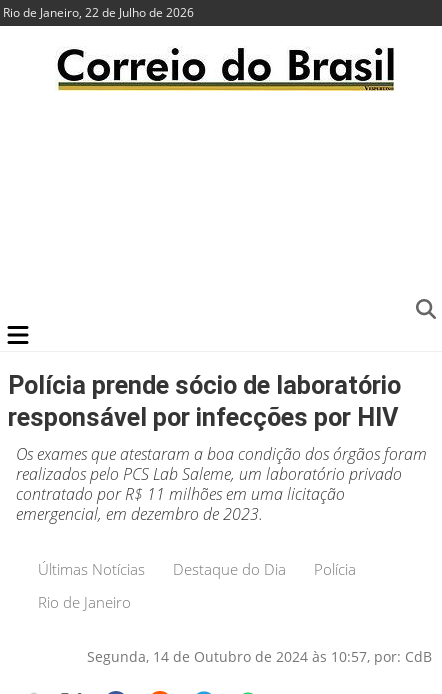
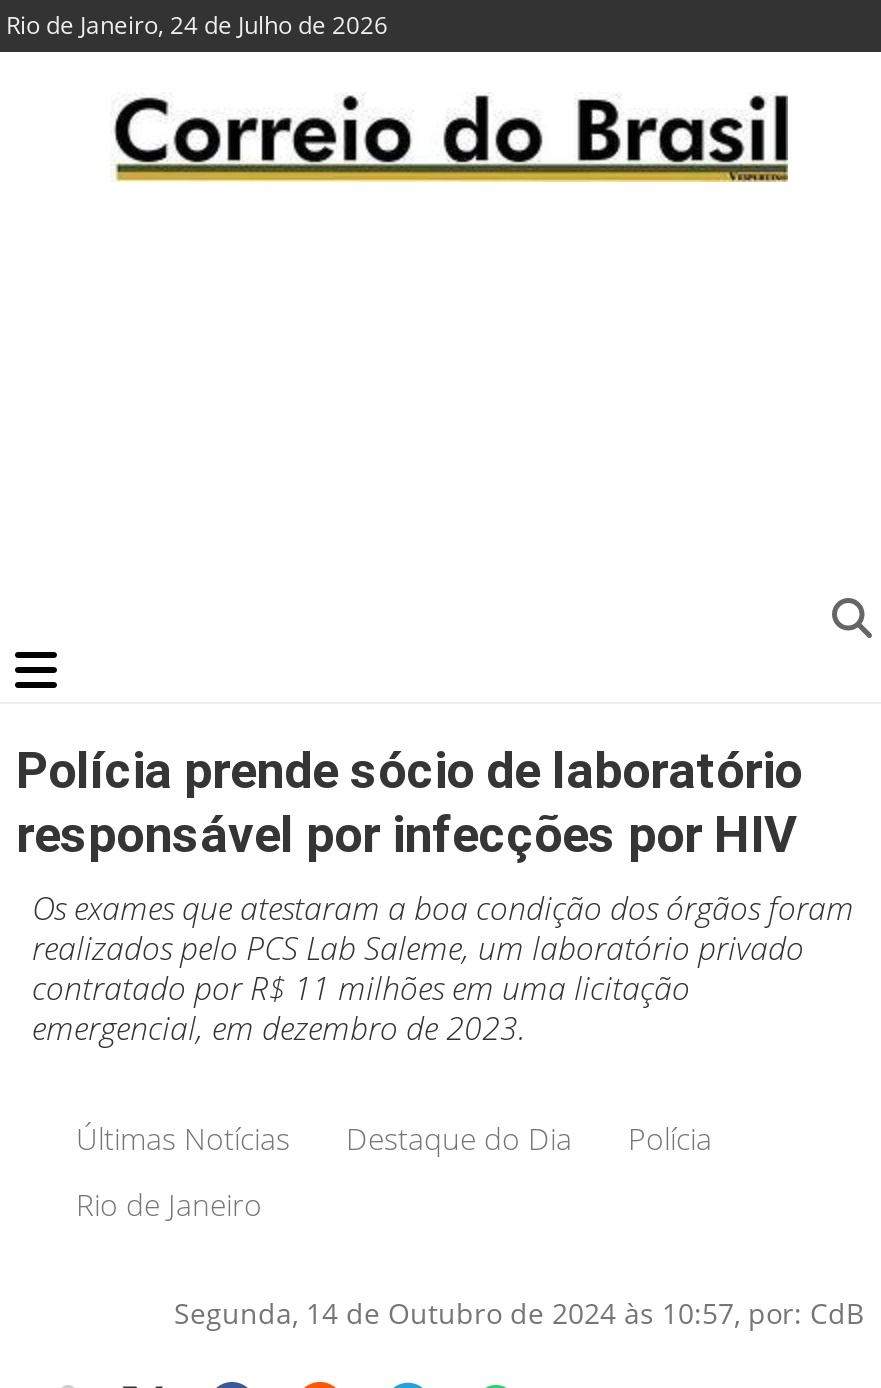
[3,4,194,21] Rio de Janeiro, 22 de Julho de 2026 -> [6,8,388,42] Rio de Janeiro, 24 de Julho de 2026

